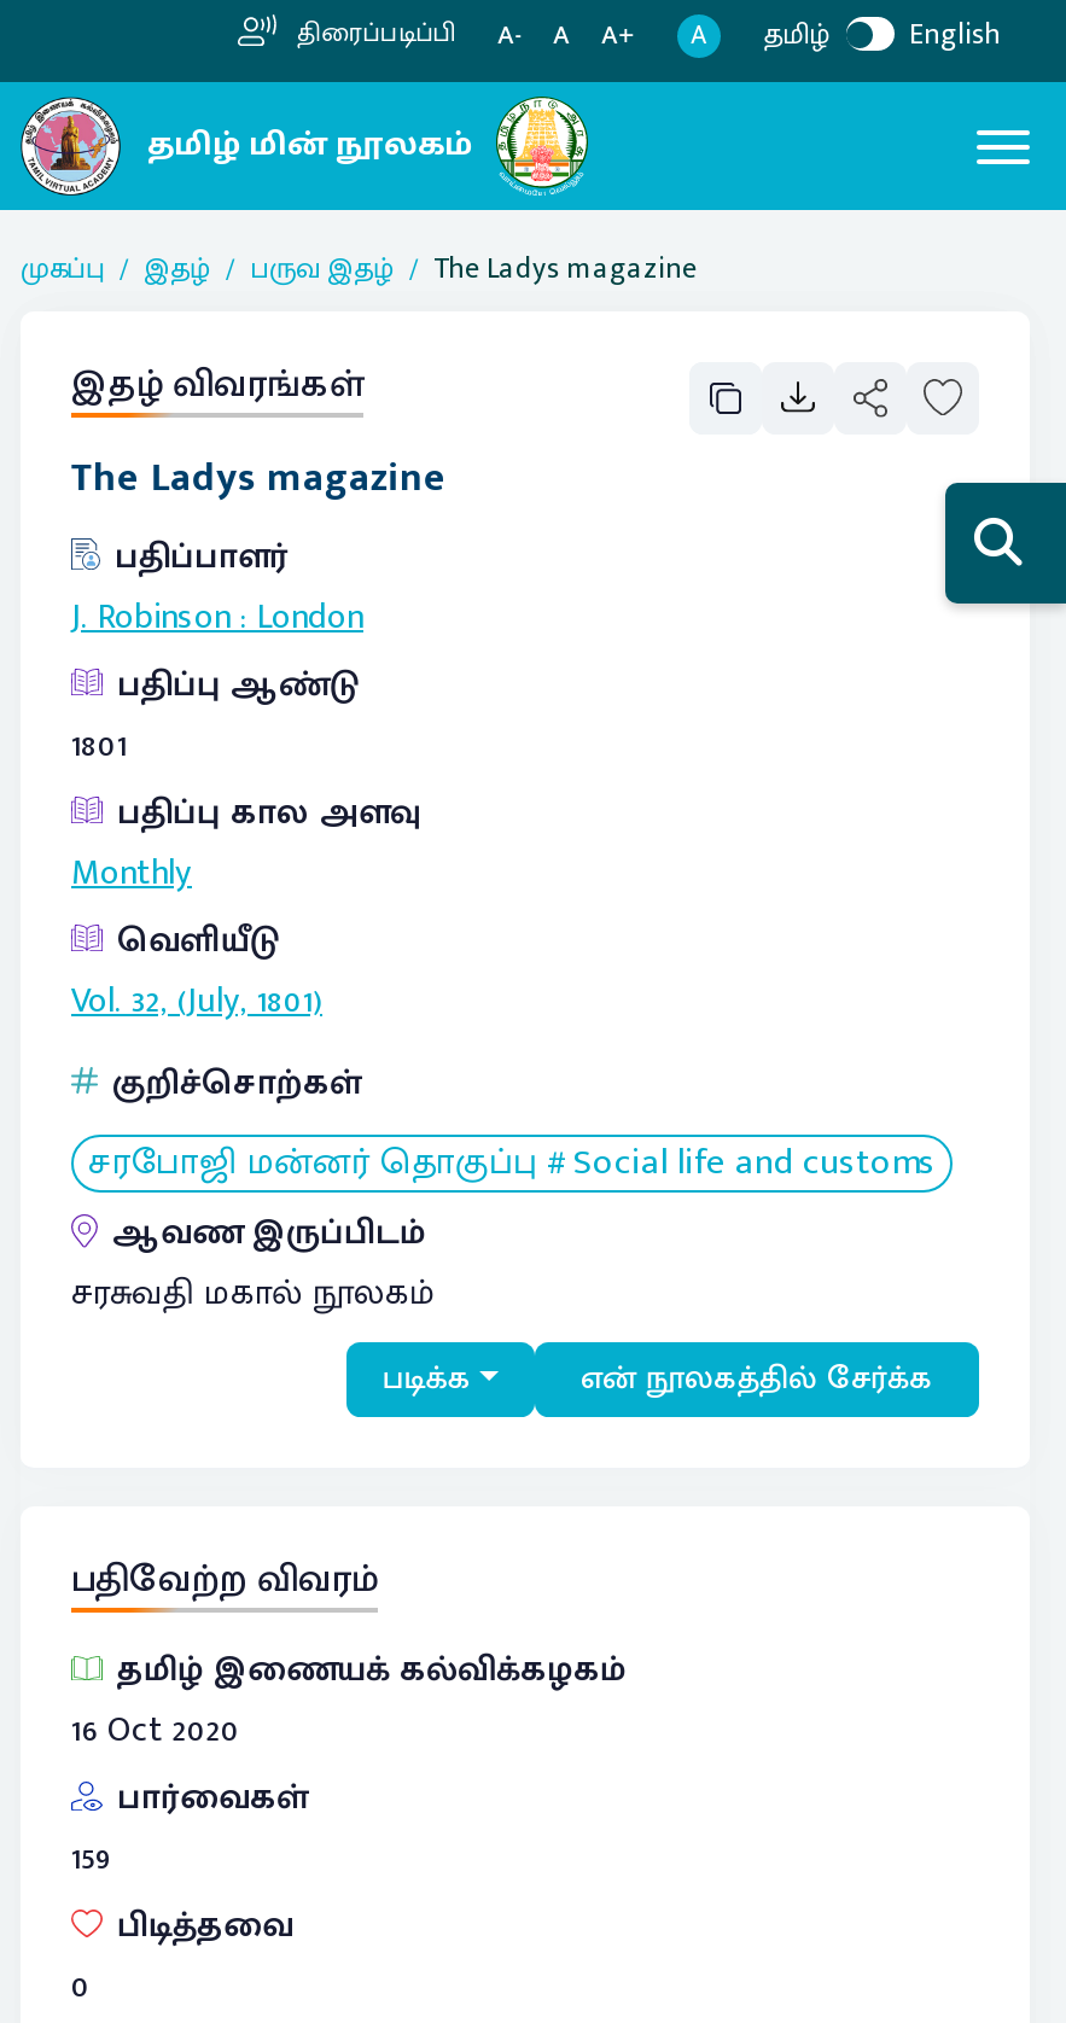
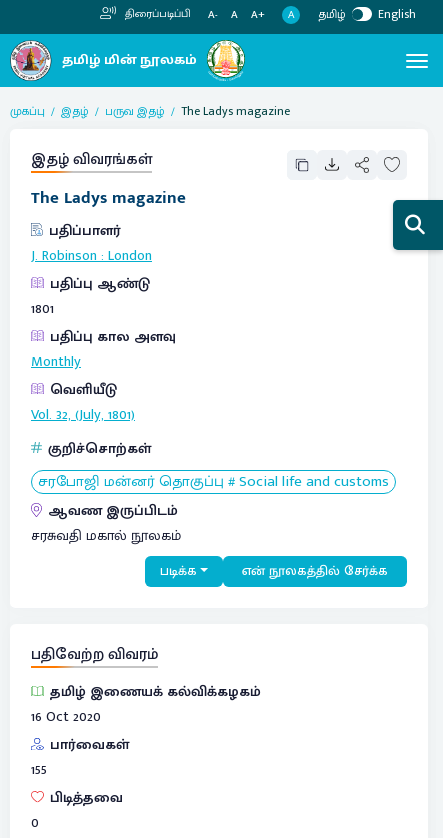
[71,1830,112,1888] 159 -> [31,758,47,782] 155

